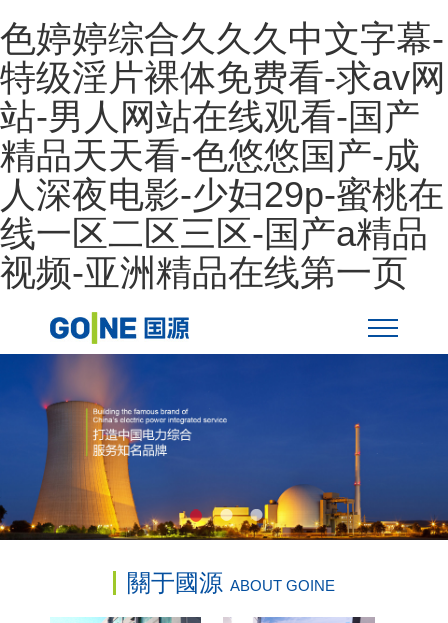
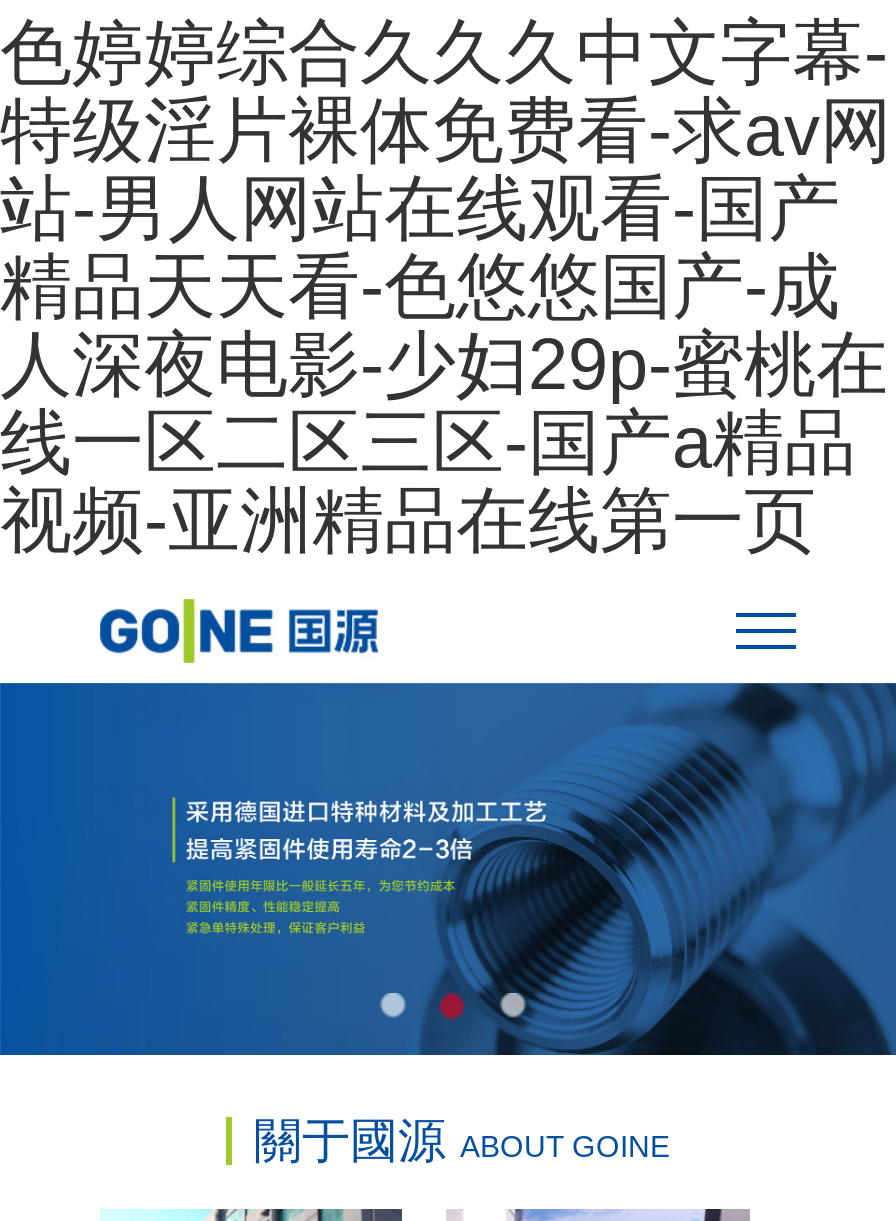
[3,354,445,541] [image] -> [6,683,890,1057] [image]

